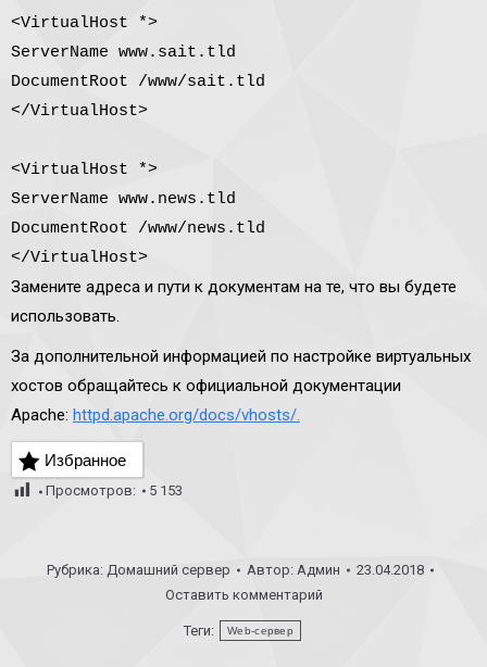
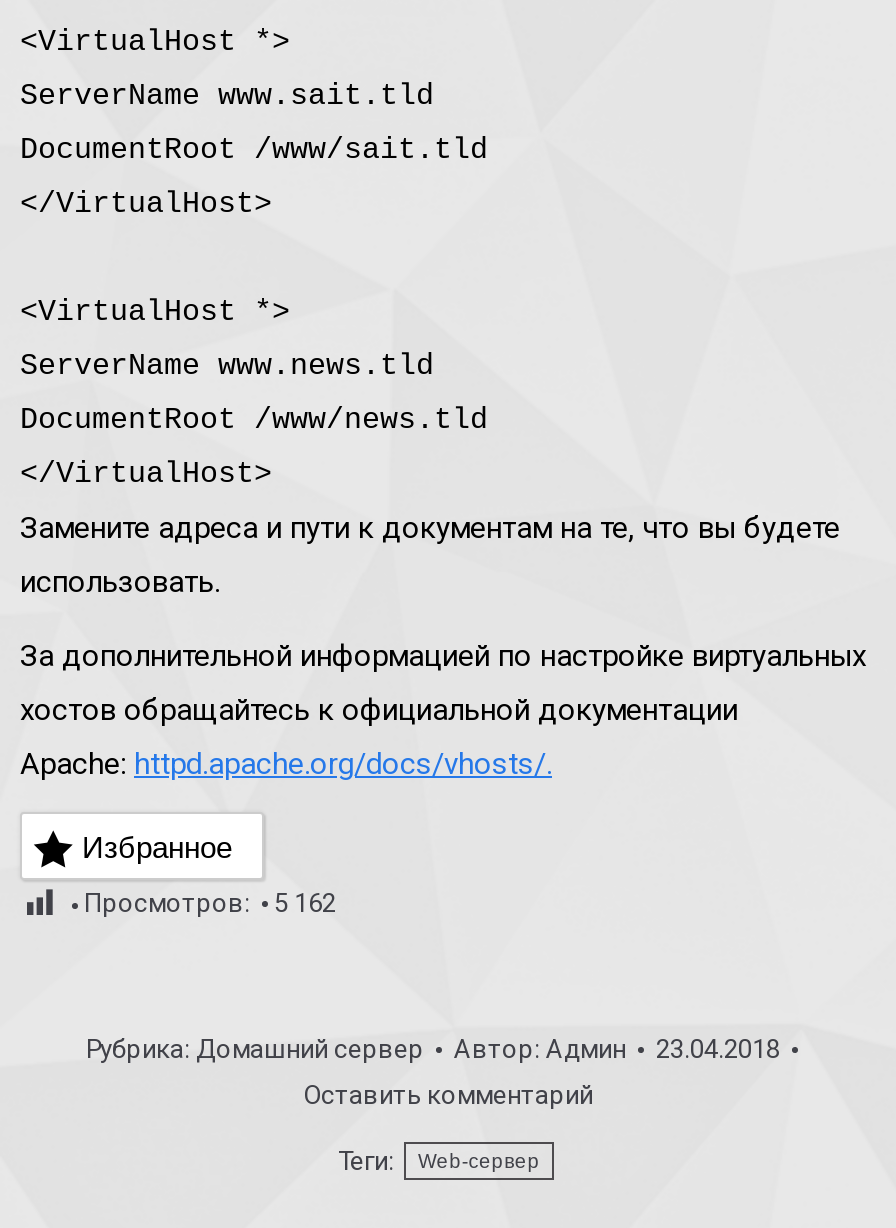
[46,483,183,499] Просмотров: 5 153 -> [84,889,336,919] Просмотров: 5 162

